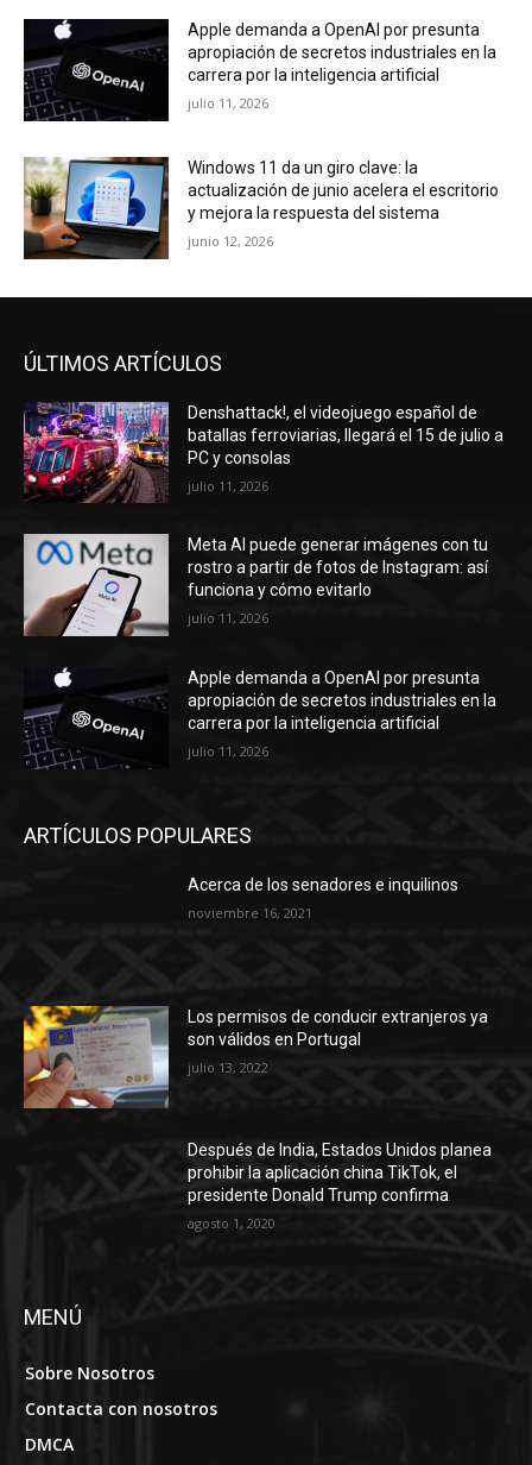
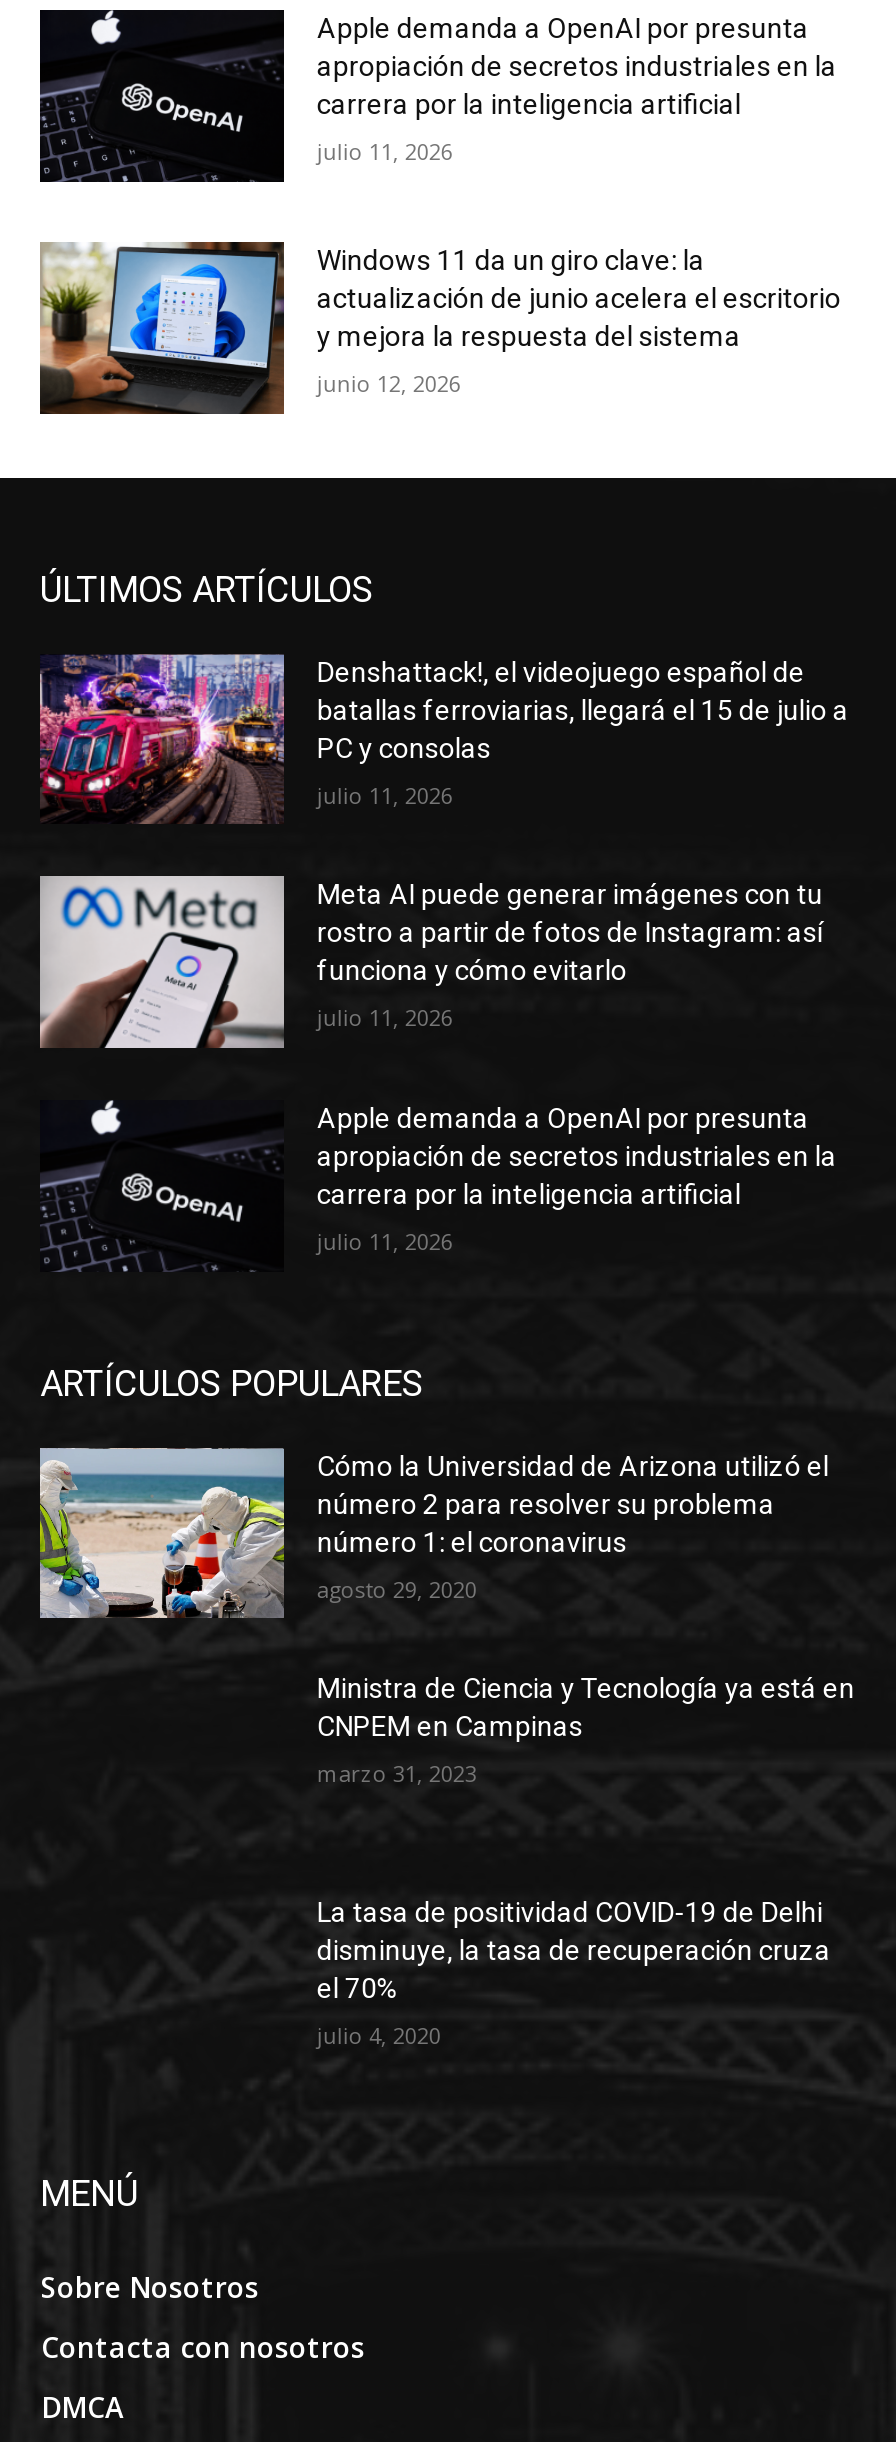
none -> [38,1446,286,1620] [image]
[188,875,459,894] Acerca de los senadores e inquilinos -> [317,1449,829,1557] Cómo la Universidad de Arizona utilizó el | número 2 para resolver su problema | número 1: el coronavirus
[188,903,313,921] noviembre 16, 2021 -> [317,1573,477,1603] agosto 29, 2020
[23,1005,170,1109] [image] -> none
[188,1007,489,1049] Los permisos de conducir extranjeros ya | son válidos en Portugal -> [317,1672,855,1742] Ministra de Ciencia y Tecnología ya está en | CNPEM en Campinas
[188,1059,269,1076] julio 13, 2022 -> [317,1758,477,1788] marzo 31, 2023
[188,1140,492,1204] Después de India, Estados Unidos planea | prohibir la aplicación china TikTok, el | presidente Donald Trump confirma -> [317,1896,831,2004] La tasa de positividad COVID-19 de Delhi | disminuye, la tasa de recuperación cruza | el 70%
[188,1214,276,1232] agosto 1, 2020 -> [317,2020,441,2050] julio 4, 2020

